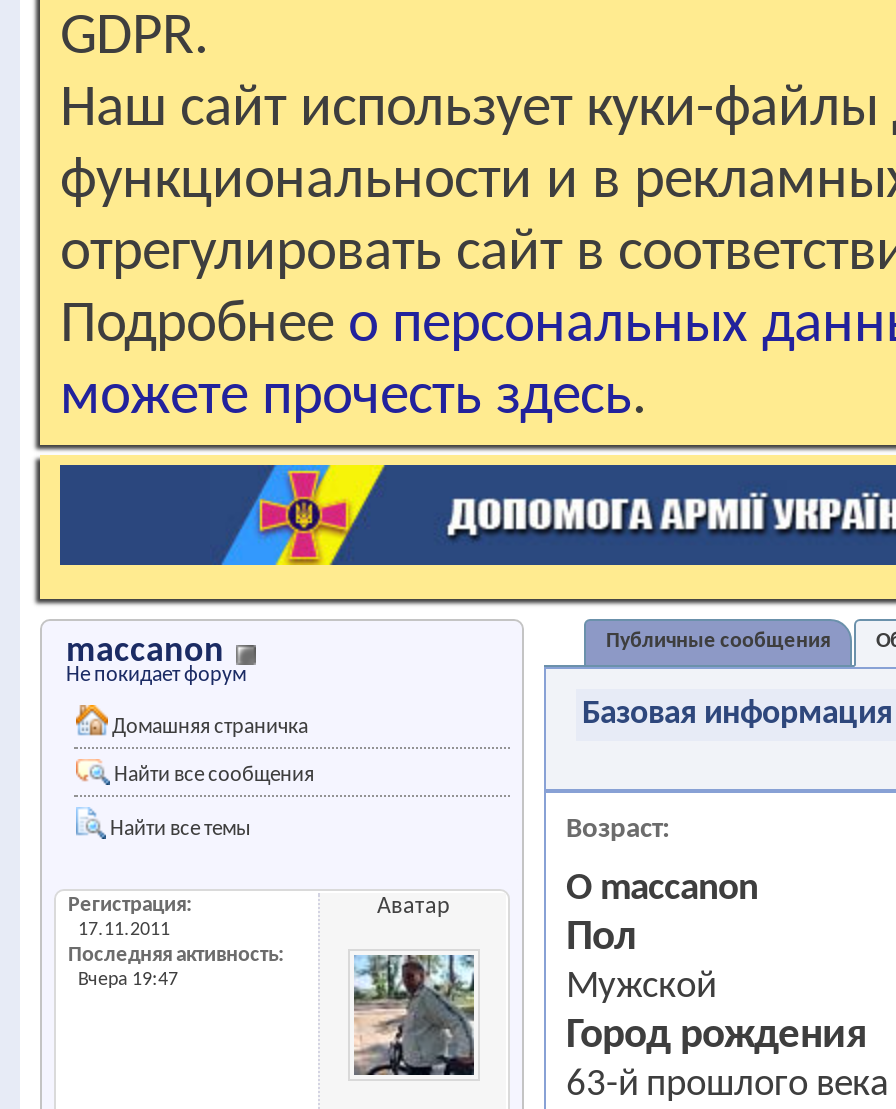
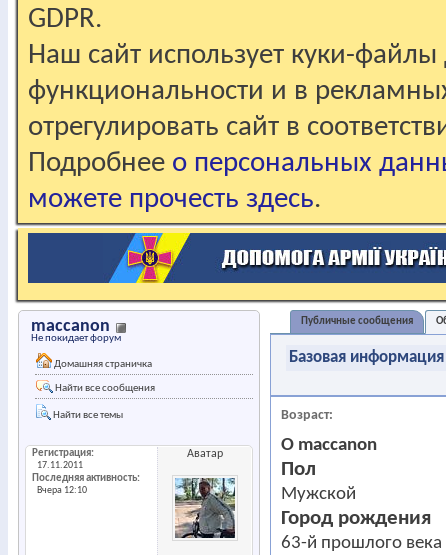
[78,970,178,992] Вчера 19:47 -> [37,485,87,496] Вчера 12:10

